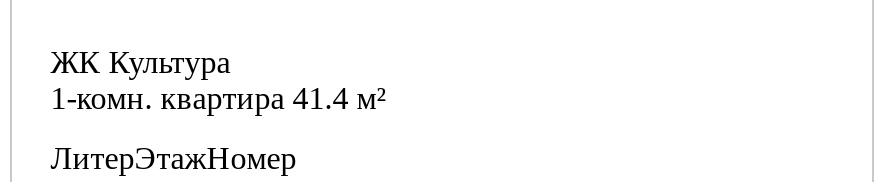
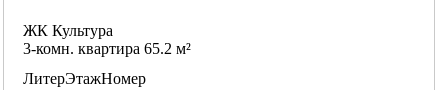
[50,82,386,116] 1-комн. квартира 41.4 м² -> [23,40,191,57] 3-комн. квартира 65.2 м²

